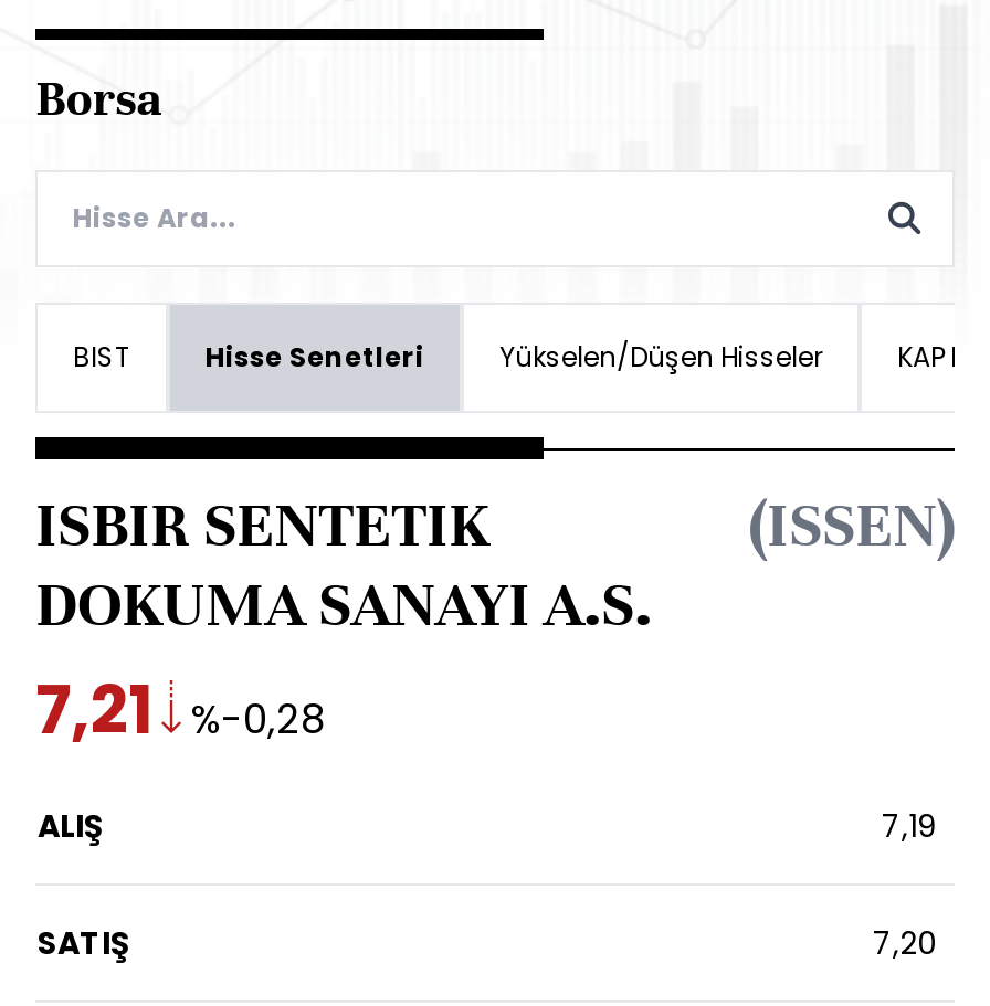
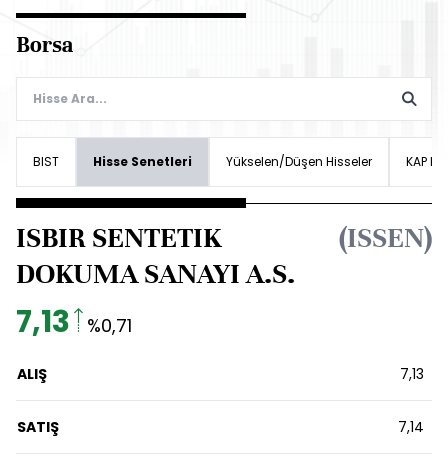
[35,665,152,758] 7,21 -> [16,301,70,343] 7,13
[190,691,325,746] %-0,28 -> [87,313,132,338] %0,71
[882,804,937,848] 7,19 -> [400,364,424,384] 7,13
[873,921,937,965] 7,20 -> [398,417,424,437] 7,14

